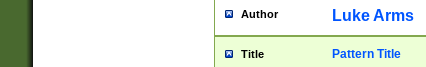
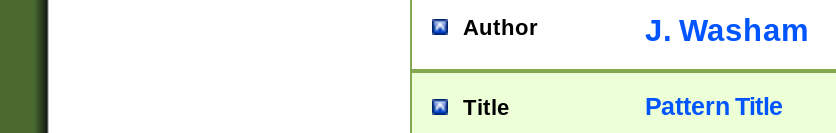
[331,7,413,24] Luke Arms -> [645,13,809,47] J. Washam

